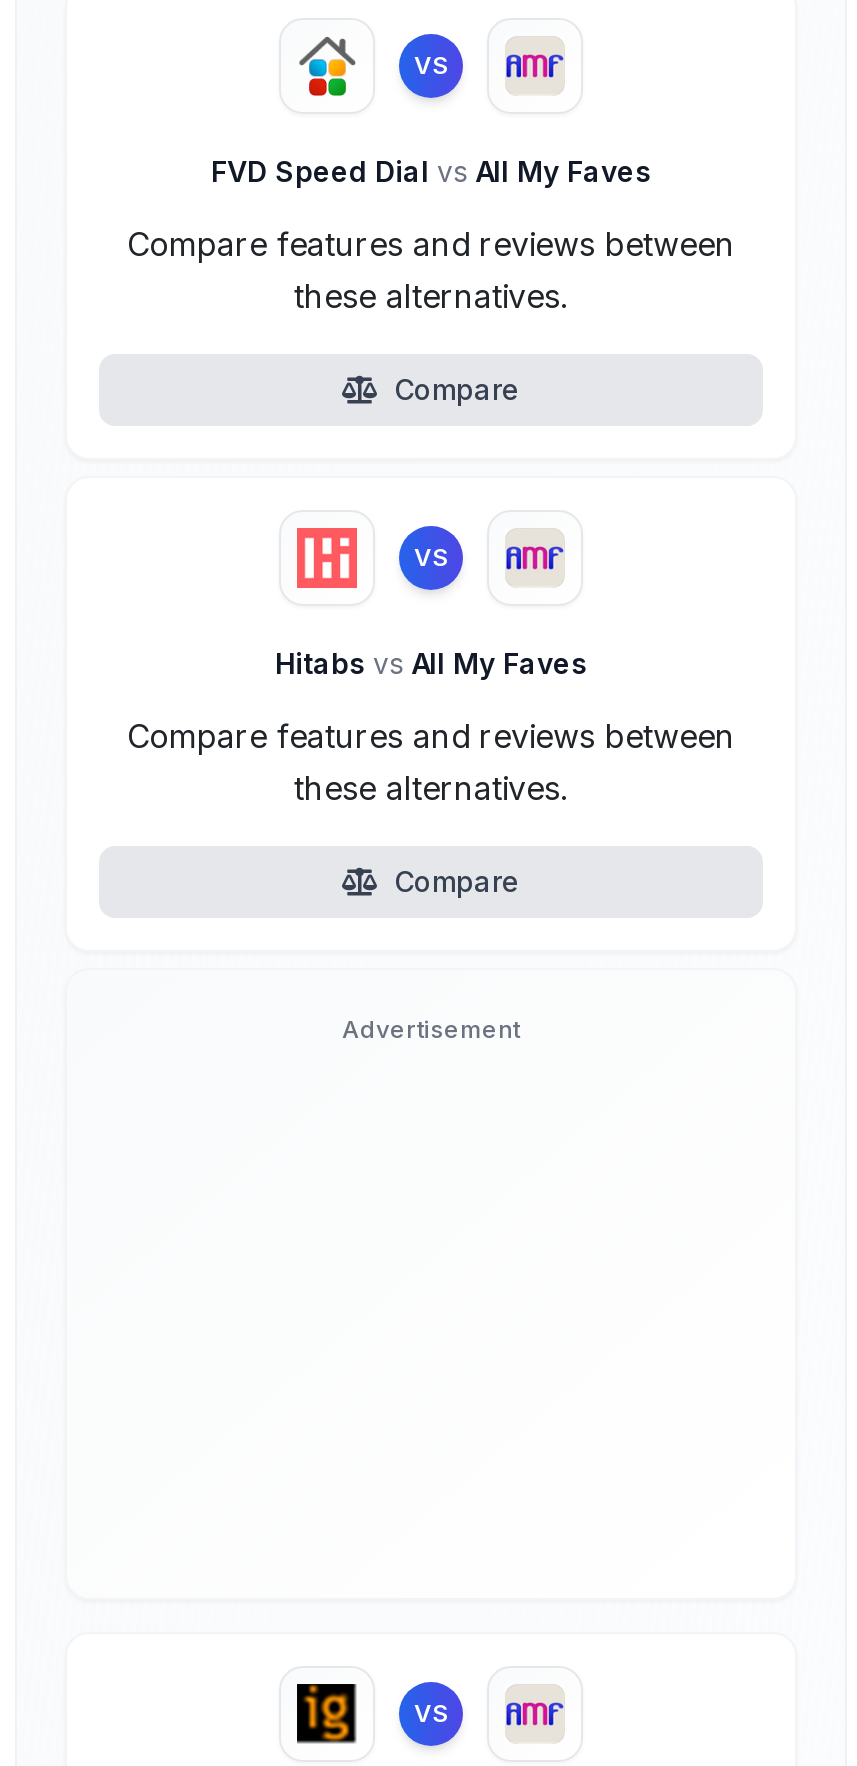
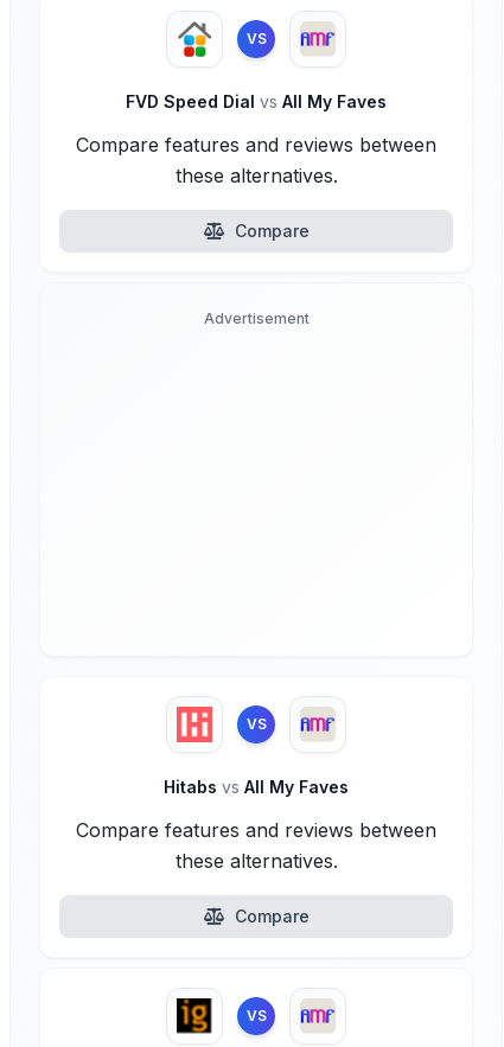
moved [127,542,735,898] -> [76,715,436,926]: VS | Hitabs vs All My Faves | Compare features and reviews between | these alternatives. | Compare
moved [342,1014,520,1044] -> [203,309,309,327]: Advertisement

